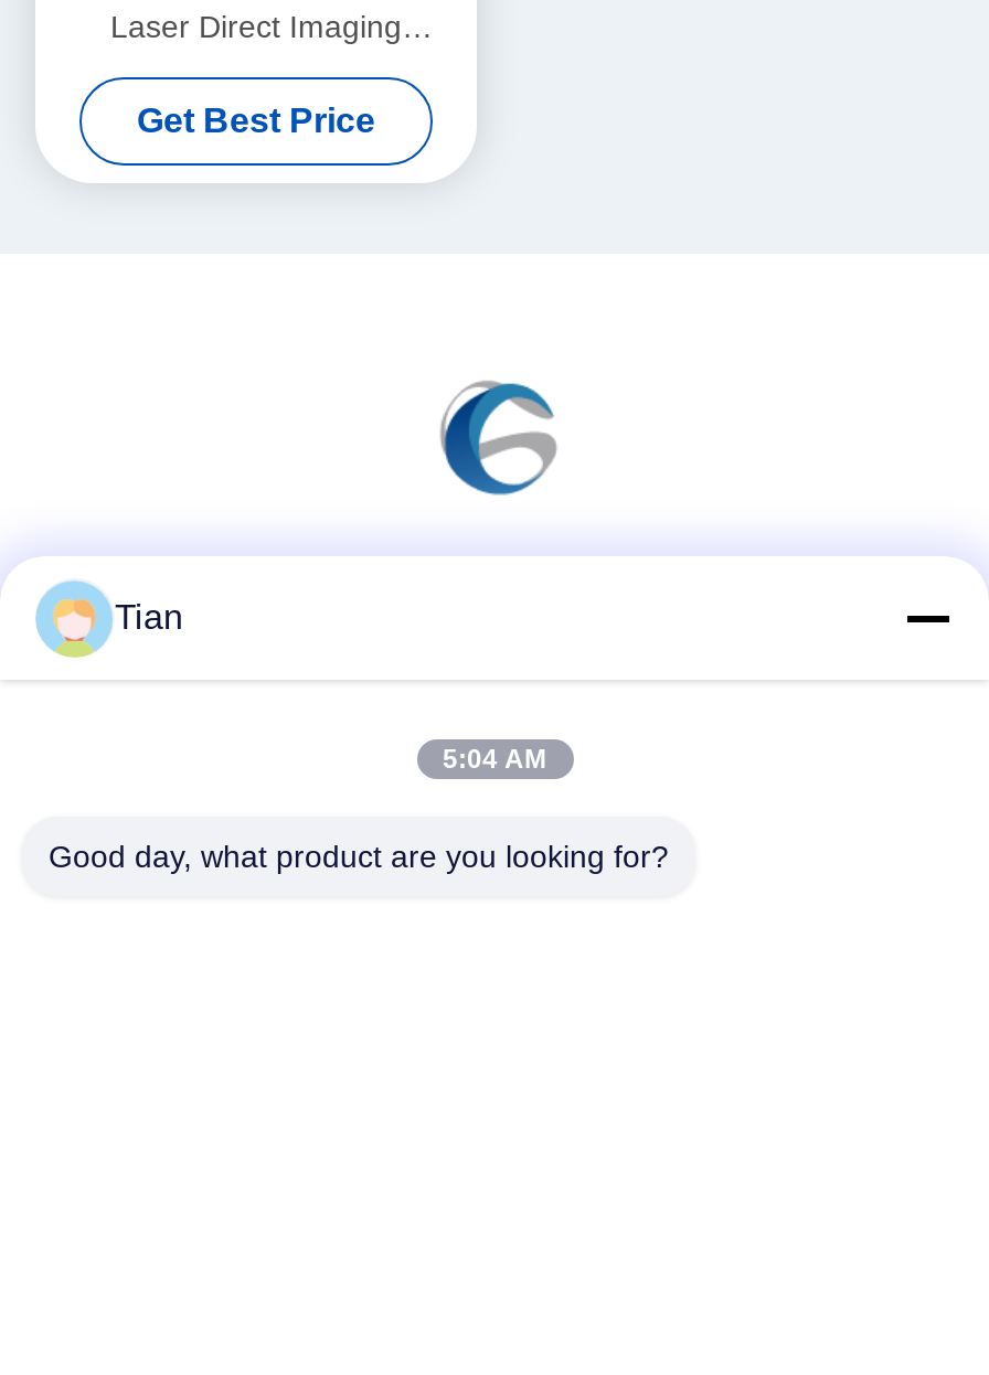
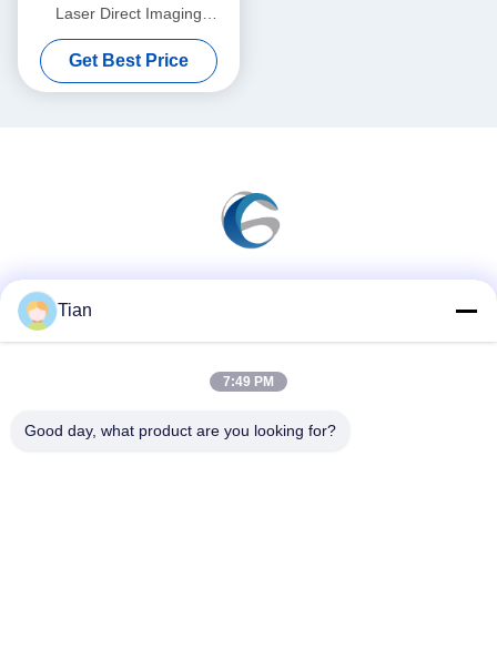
[443,744,546,775] 5:04 AM -> [223,374,274,389] 7:49 PM

